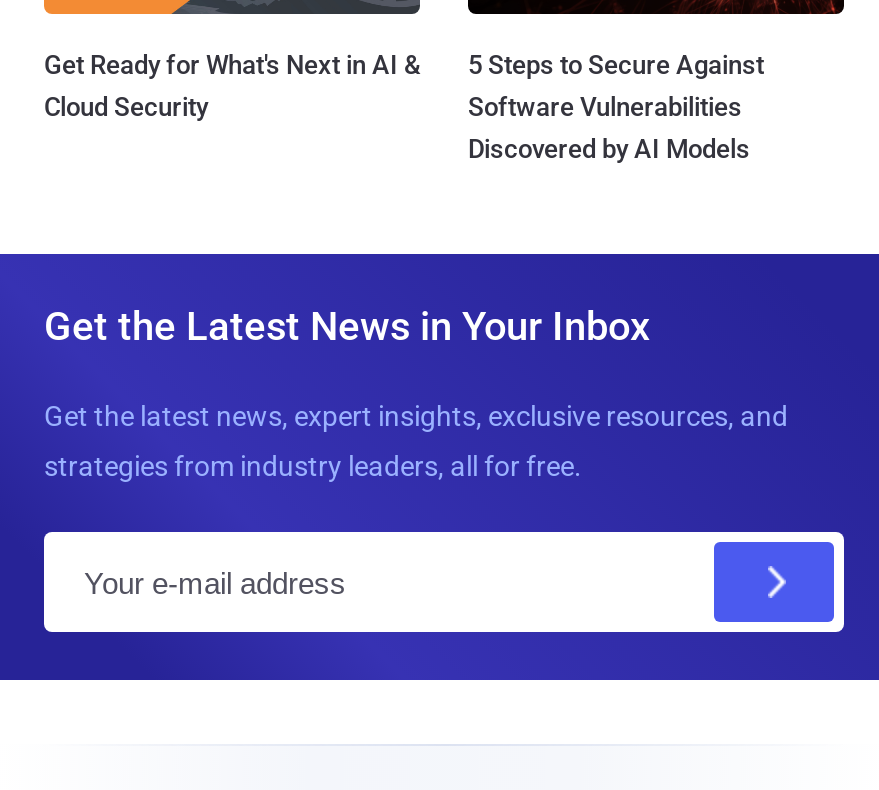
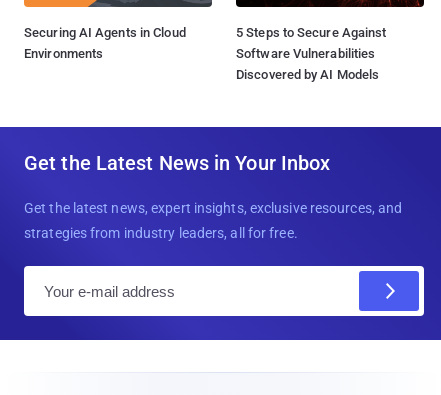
[44,50,420,122] Get Ready for What's Next in AI & | Cloud Security -> [24,25,186,61] Securing AI Agents in Cloud | Environments

